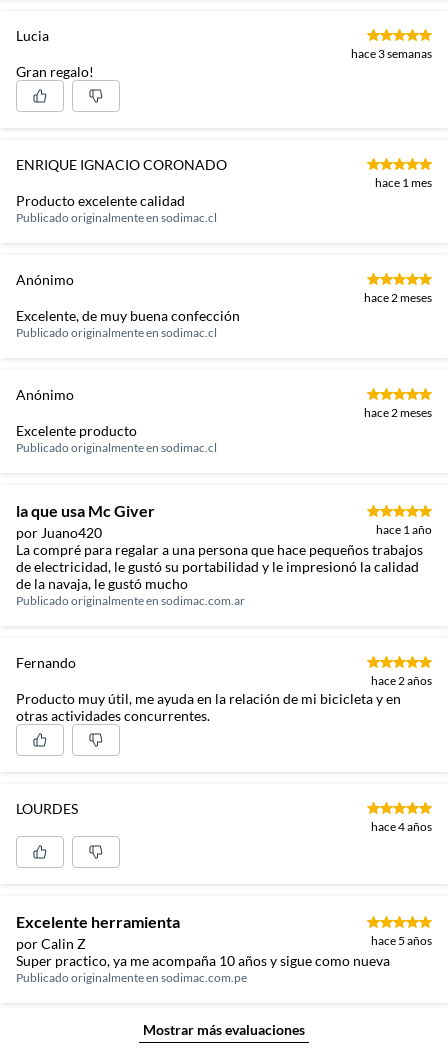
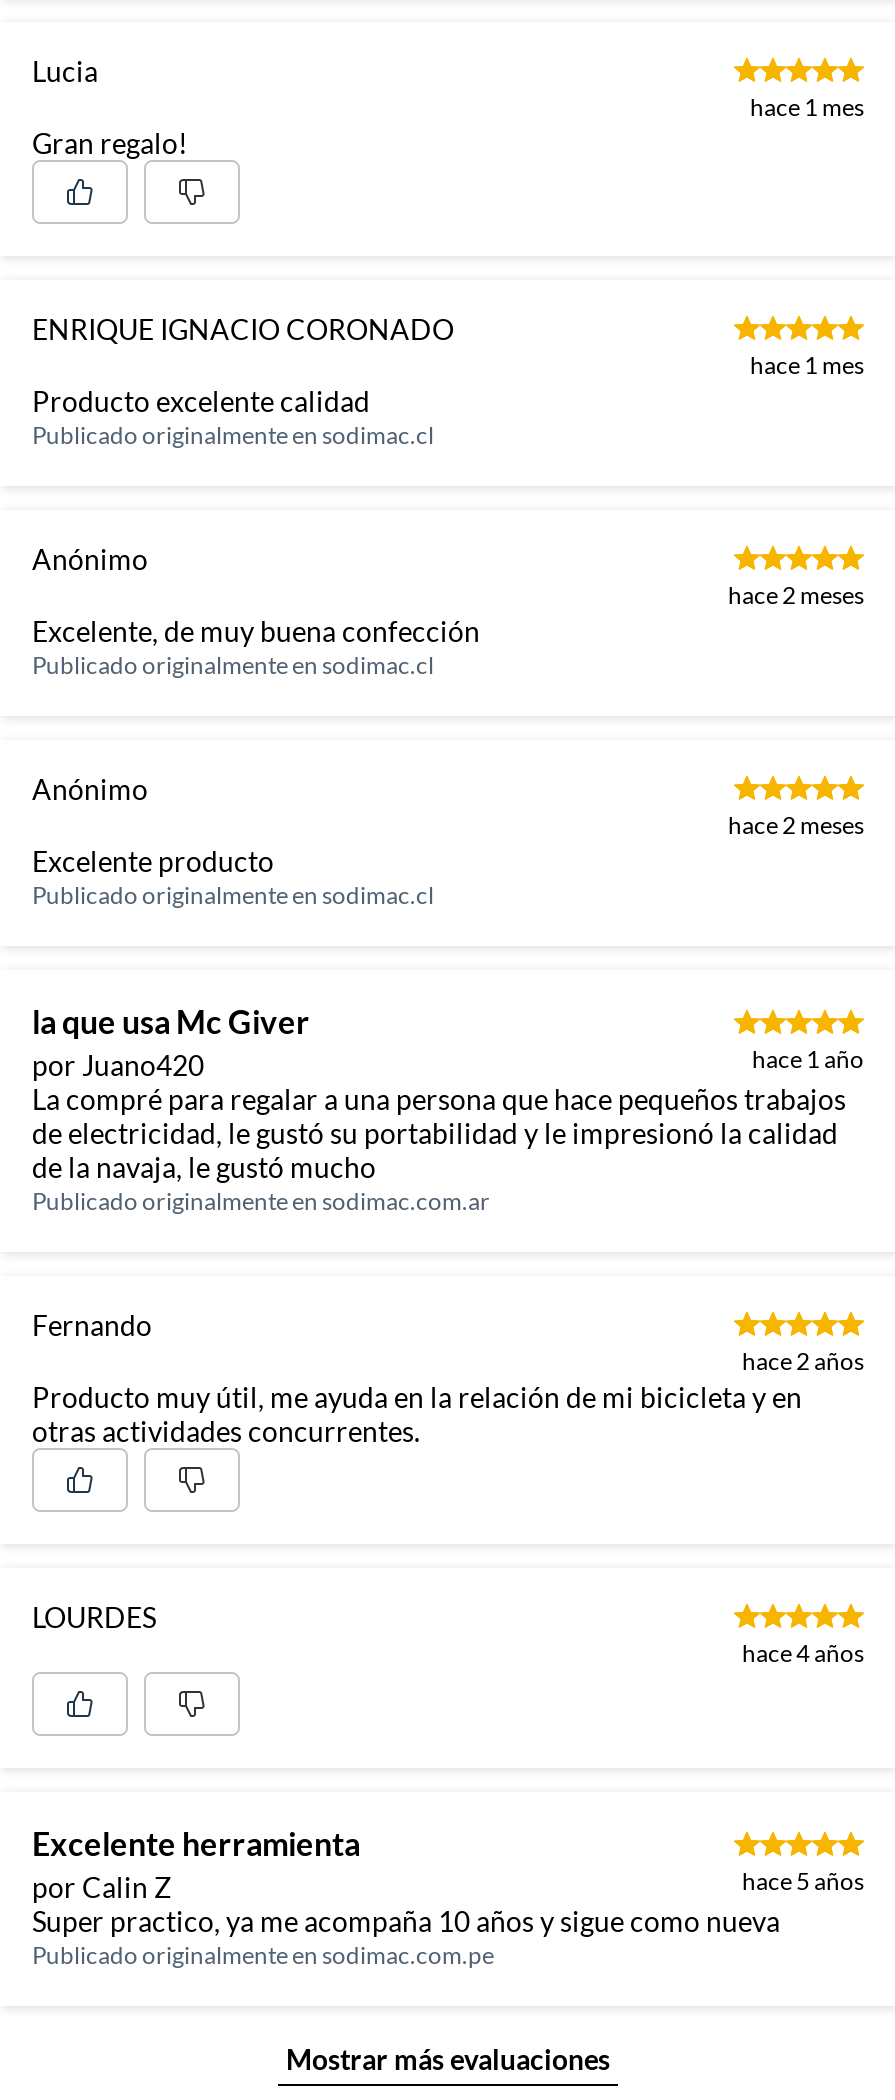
[351,46,432,61] hace 3 semanas -> [750,92,864,122] hace 1 mes

